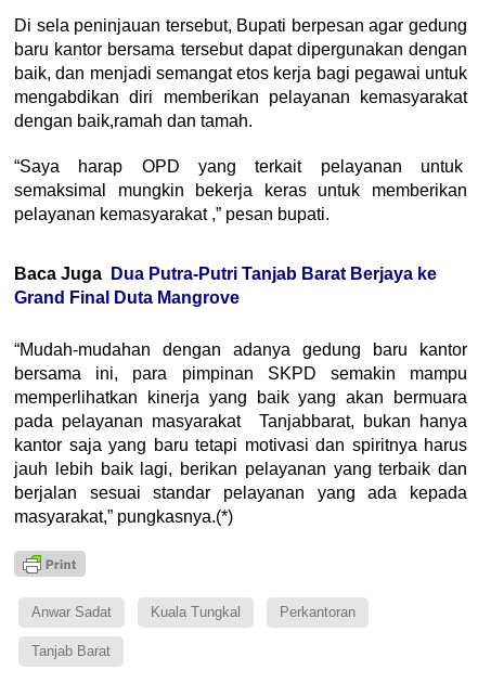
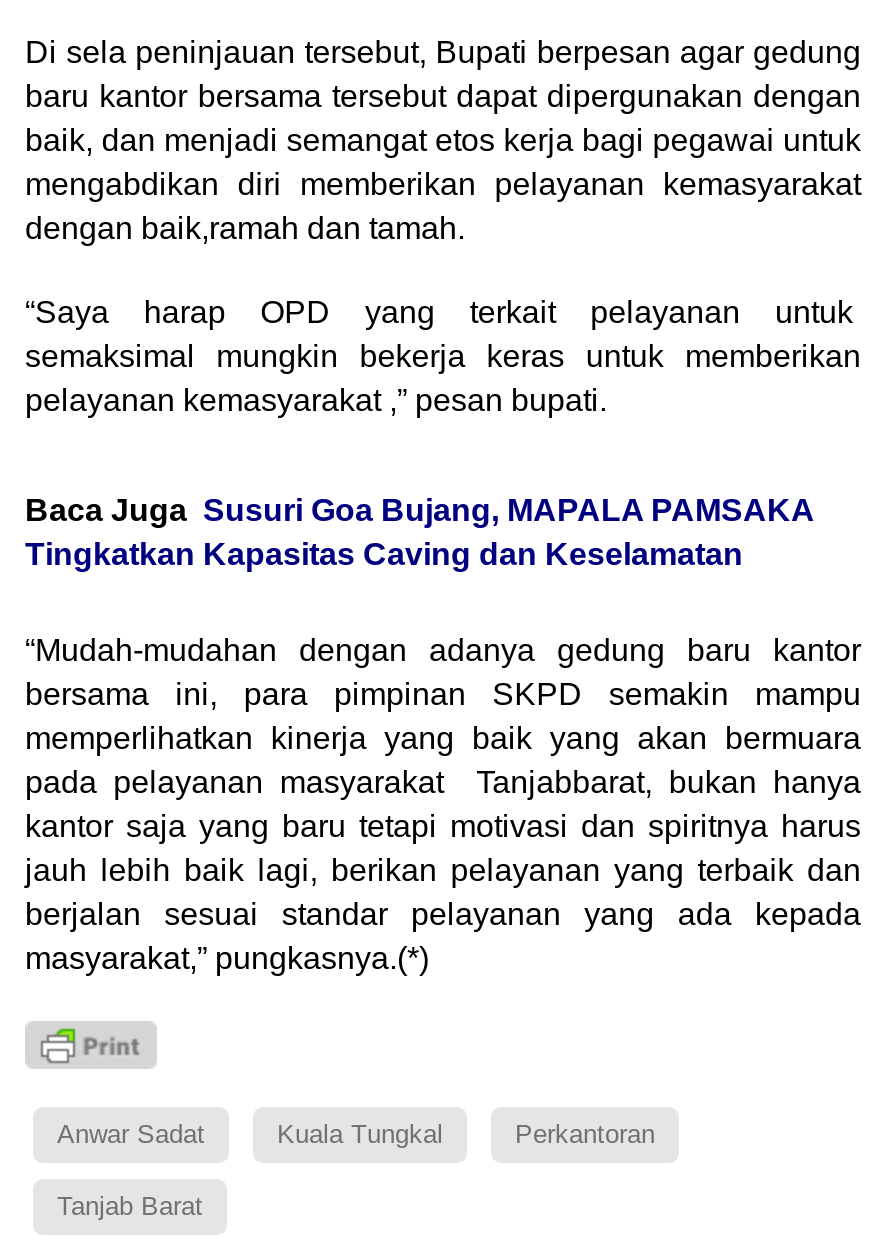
[14,265,437,307] Baca Juga Dua Putra-Putri Tanjab Barat Berjaya ke | Grand Final Duta Mangrove -> [25,493,813,571] Baca Juga Susuri Goa Bujang, MAPALA PAMSAKA | Tingkatkan Kapasitas Caving dan Keselamatan

